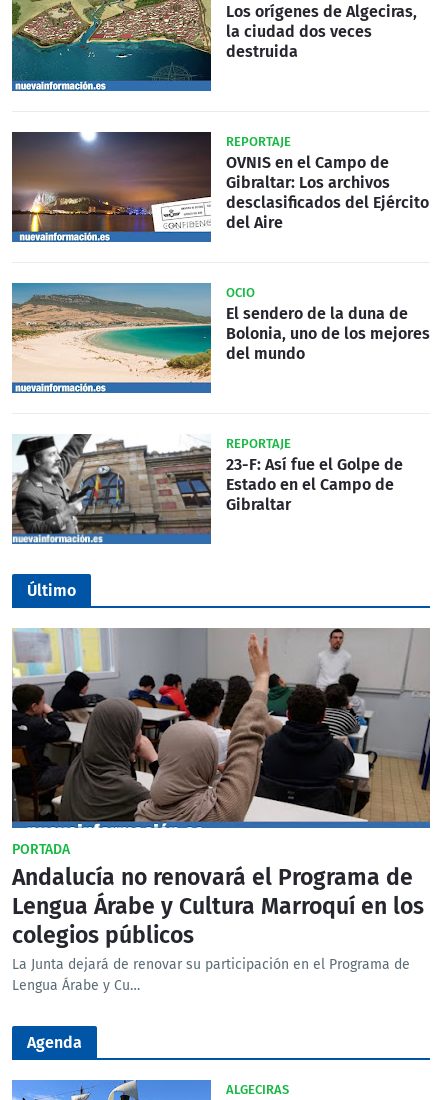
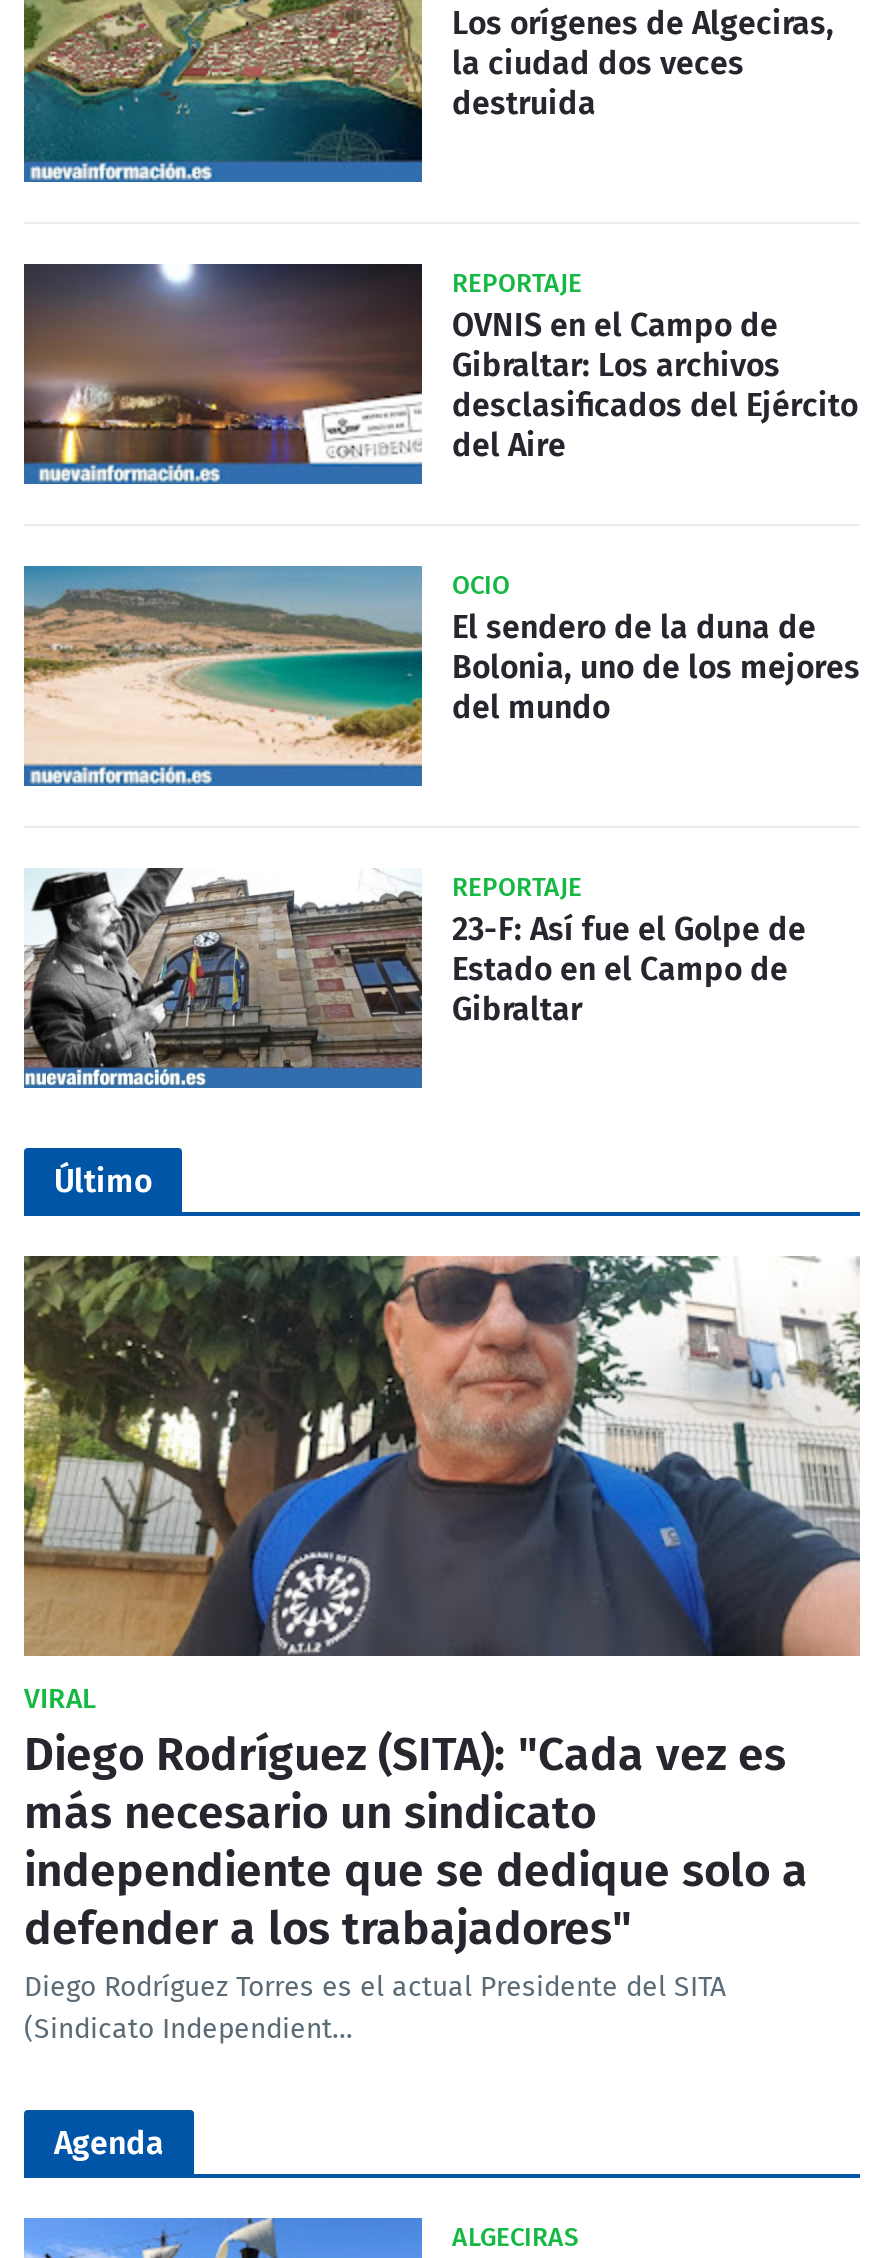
[11,628,431,994] [image] | PORTADA | Andalucía no renovará el Programa de | Lengua Árabe y Cultura Marroquí en los | colegios públicos | La Junta dejará de renovar su participación en el Programa de | Lengua Árabe y Cu… -> [22,1254,860,2047] [image] | VIRAL | Diego Rodríguez (SITA): "Cada vez es | más necesario un sindicato | independiente que se dedique solo a | defender a los trabajadores" | Diego Rodríguez Torres es el actual Presidente del SITA | (Sindicato Independient…

